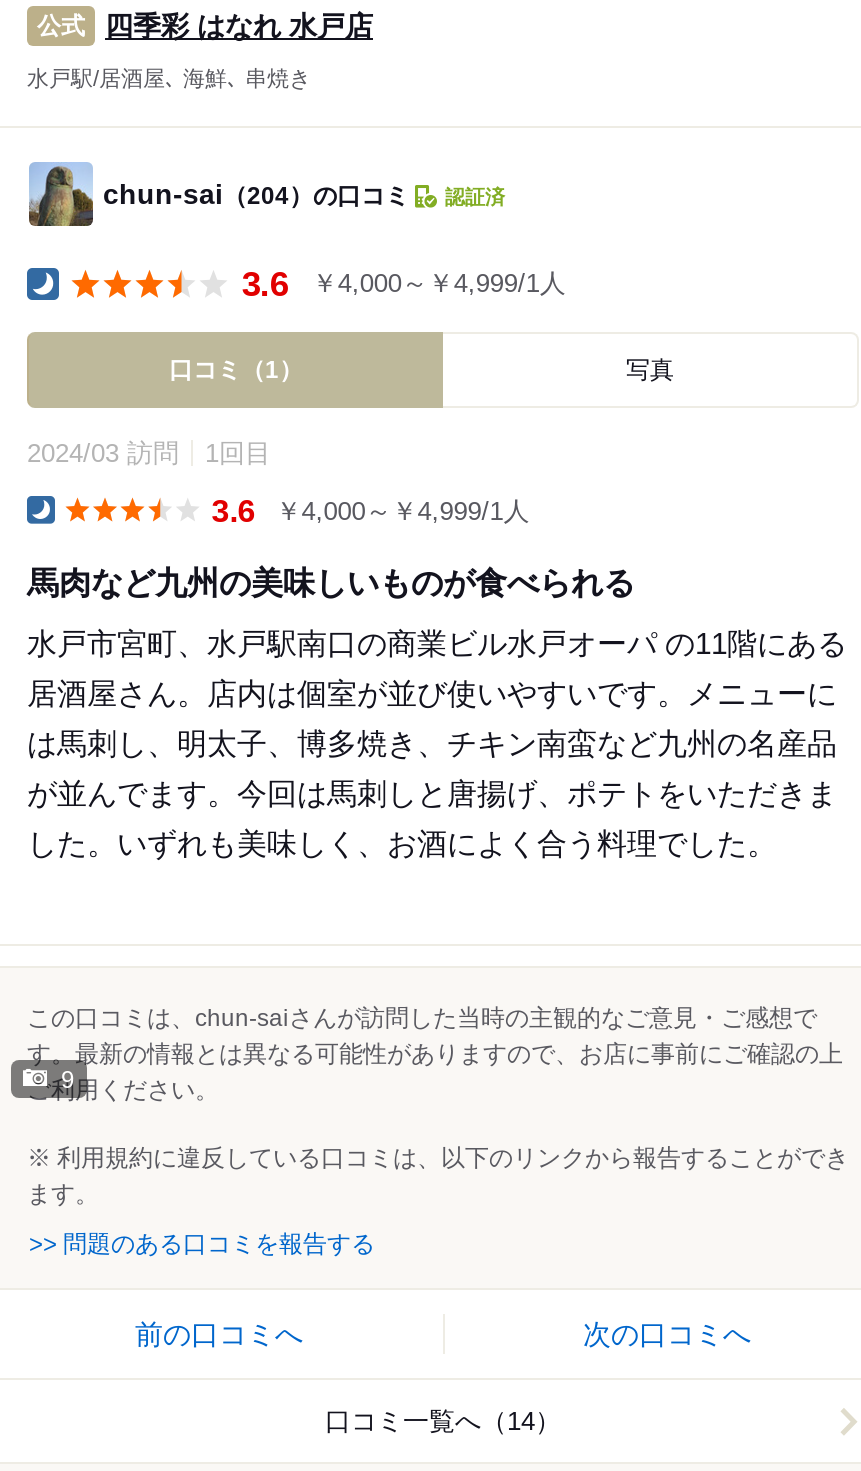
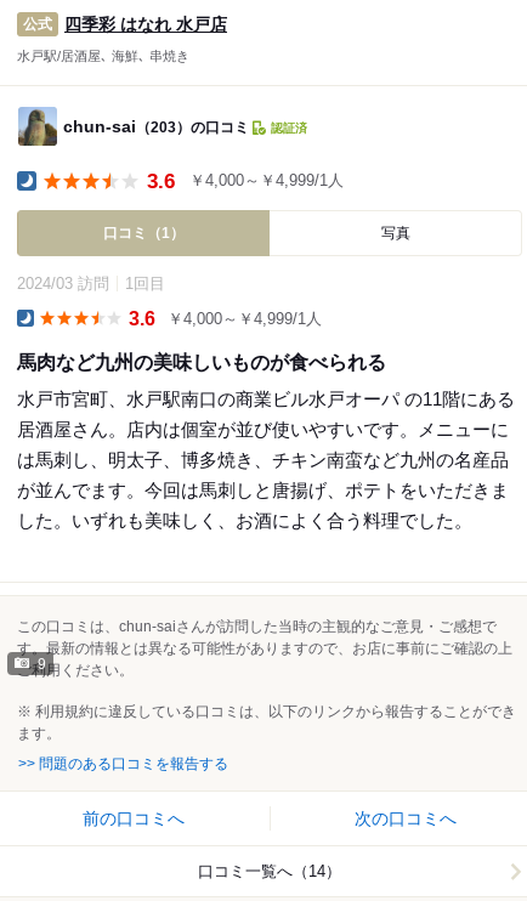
[103,177,409,209] chun-sai（204）の口コミ -> [63,116,249,135] chun-sai（203）の口コミ

